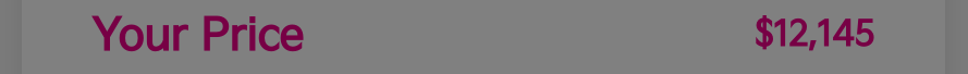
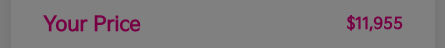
[753,15,875,56] $12,145 -> [346,15,403,34] $11,955

